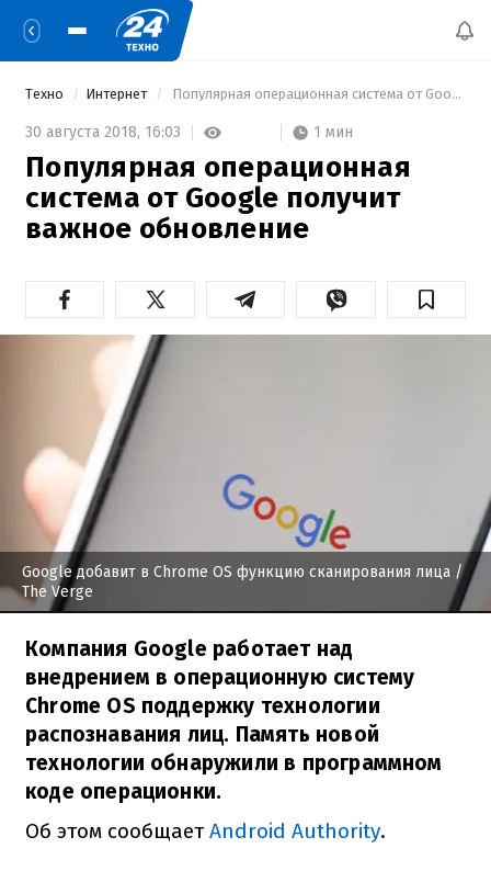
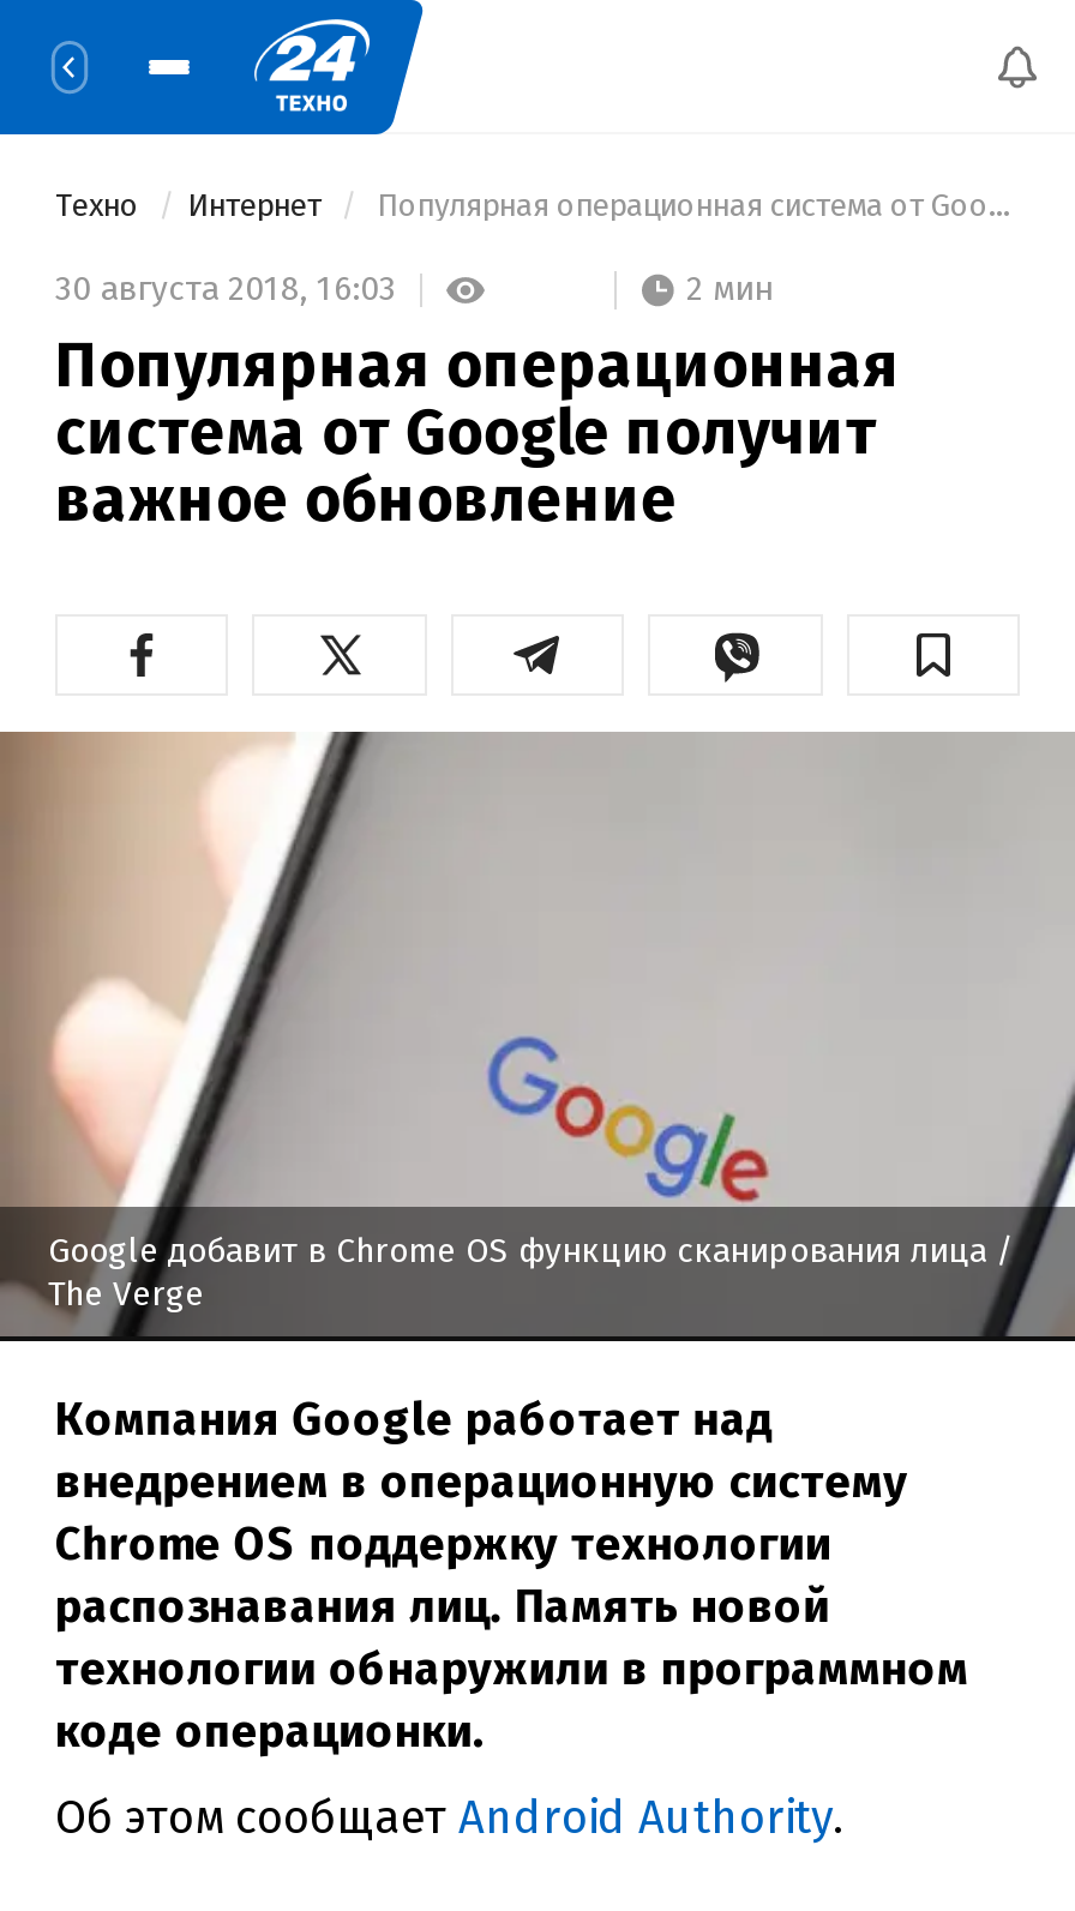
[313,123,353,142] 1 мин -> [686,269,773,310] 2 мин

